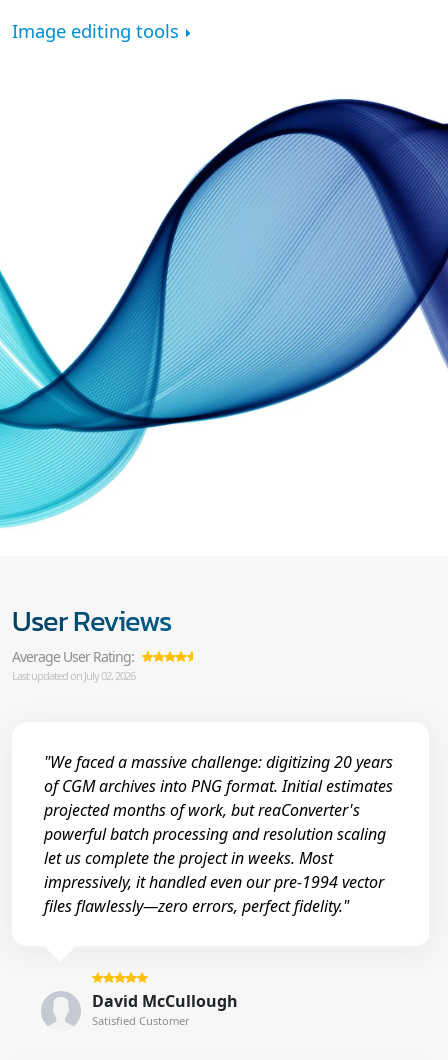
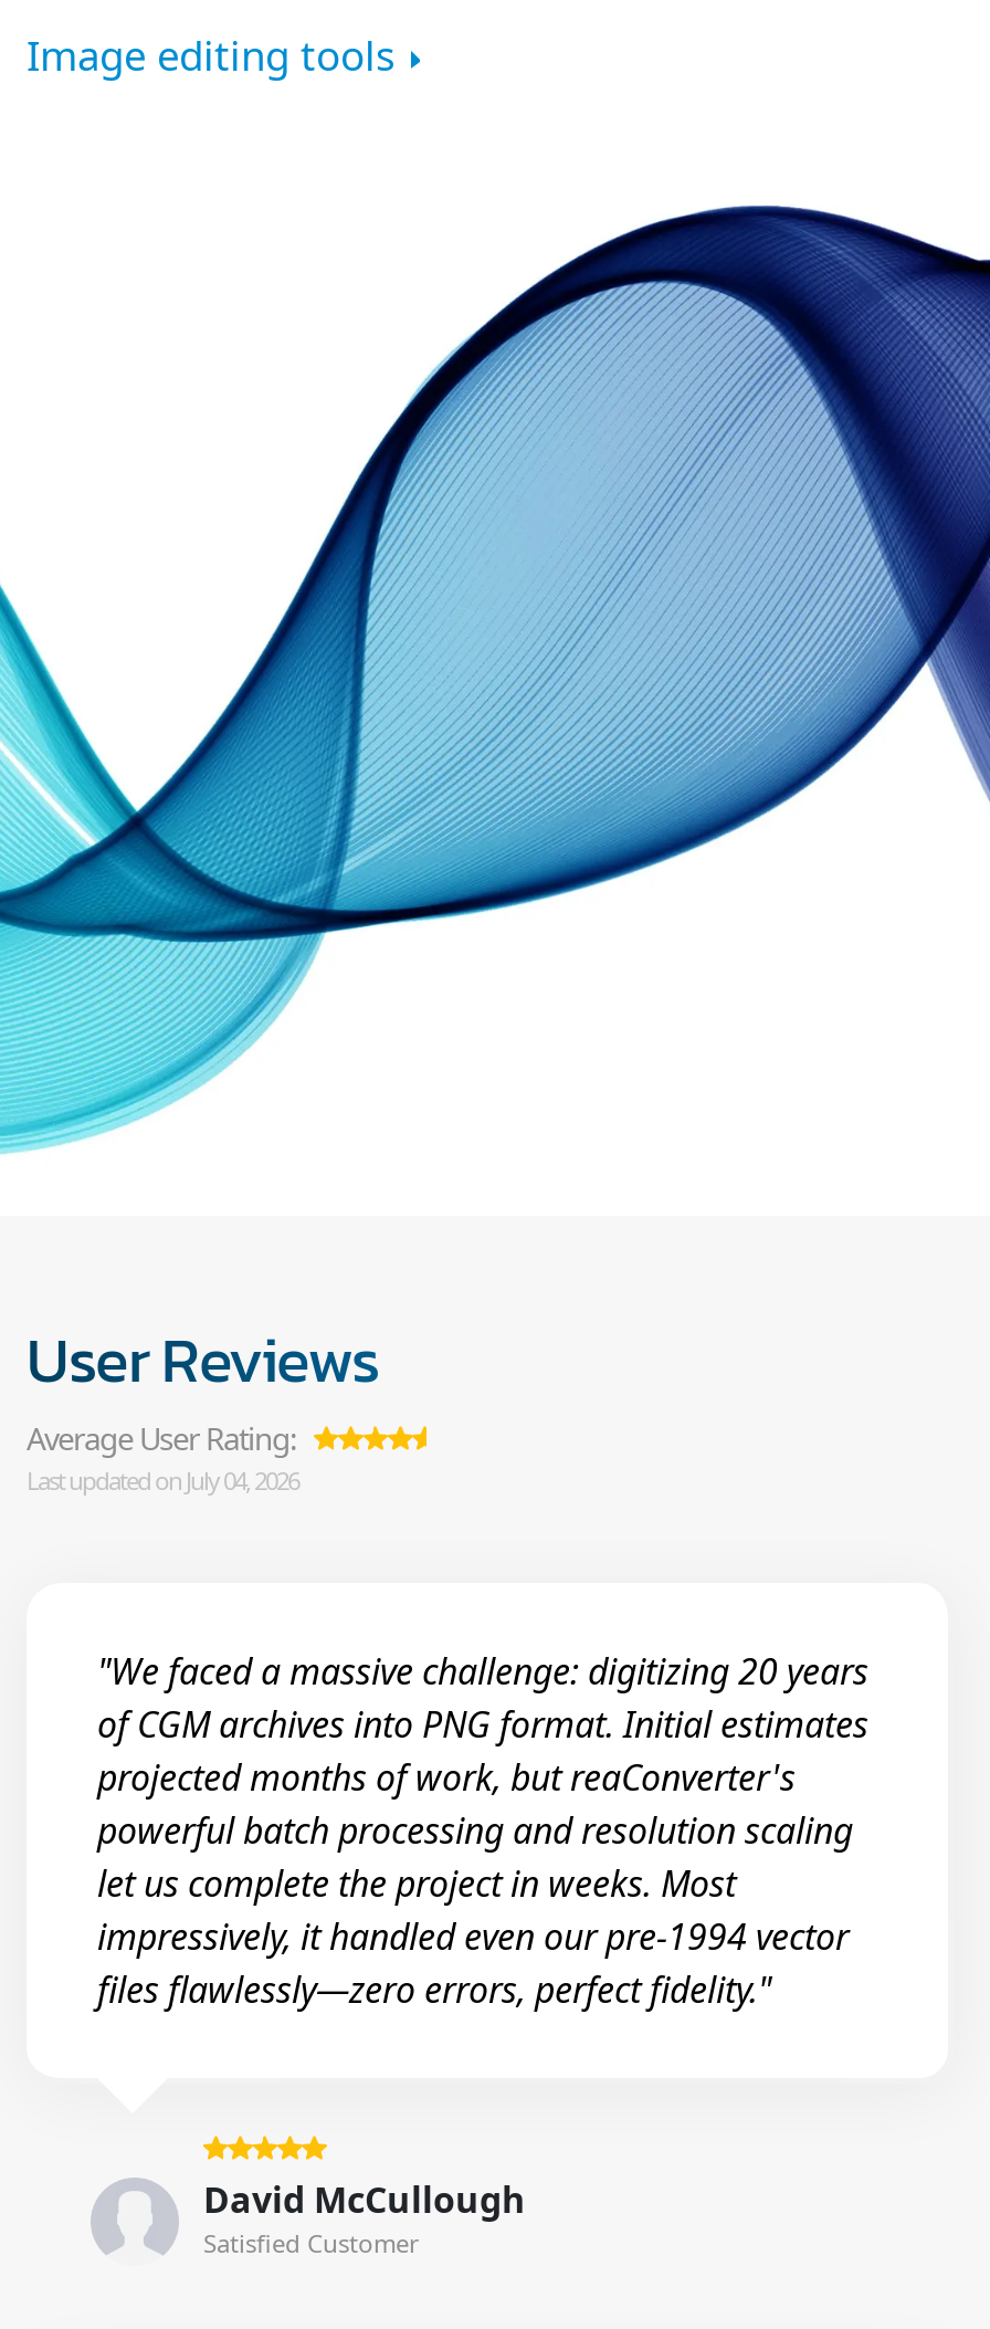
[12,668,135,683] Last updated on July 02, 2026 -> [27,1463,298,1496] Last updated on July 04, 2026

